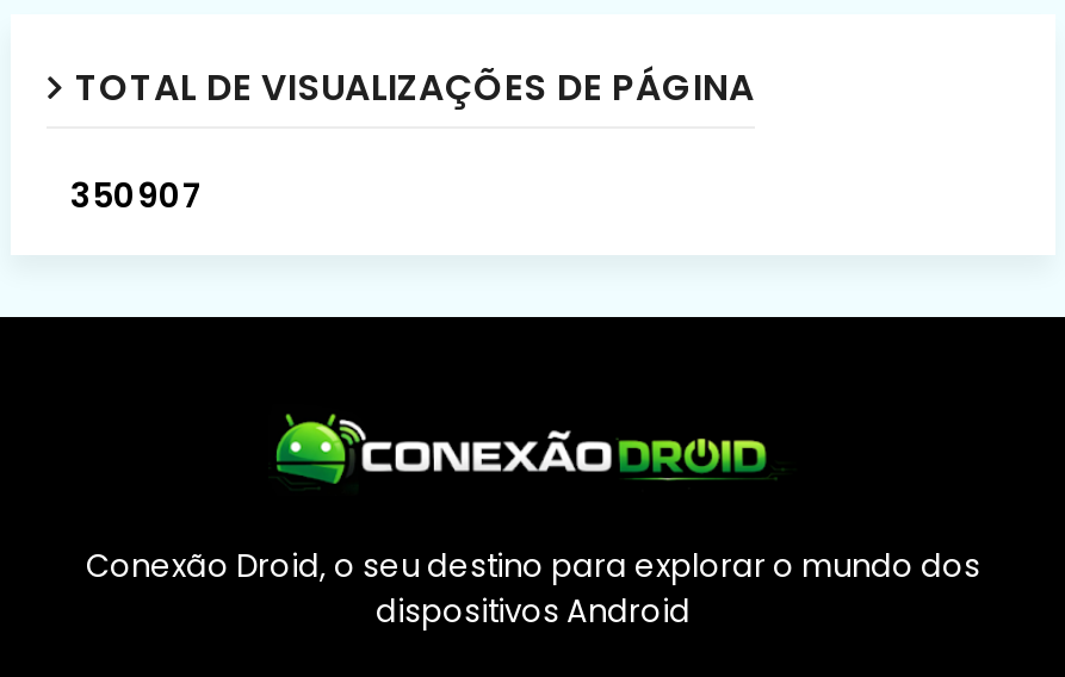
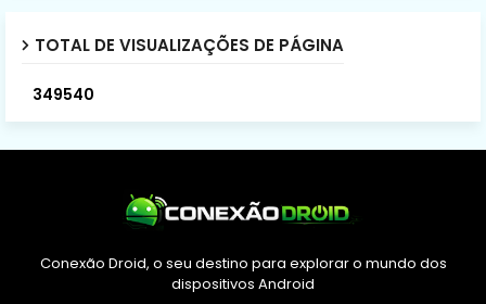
[70,170,204,218] 350907 -> [33,83,94,105] 349540

